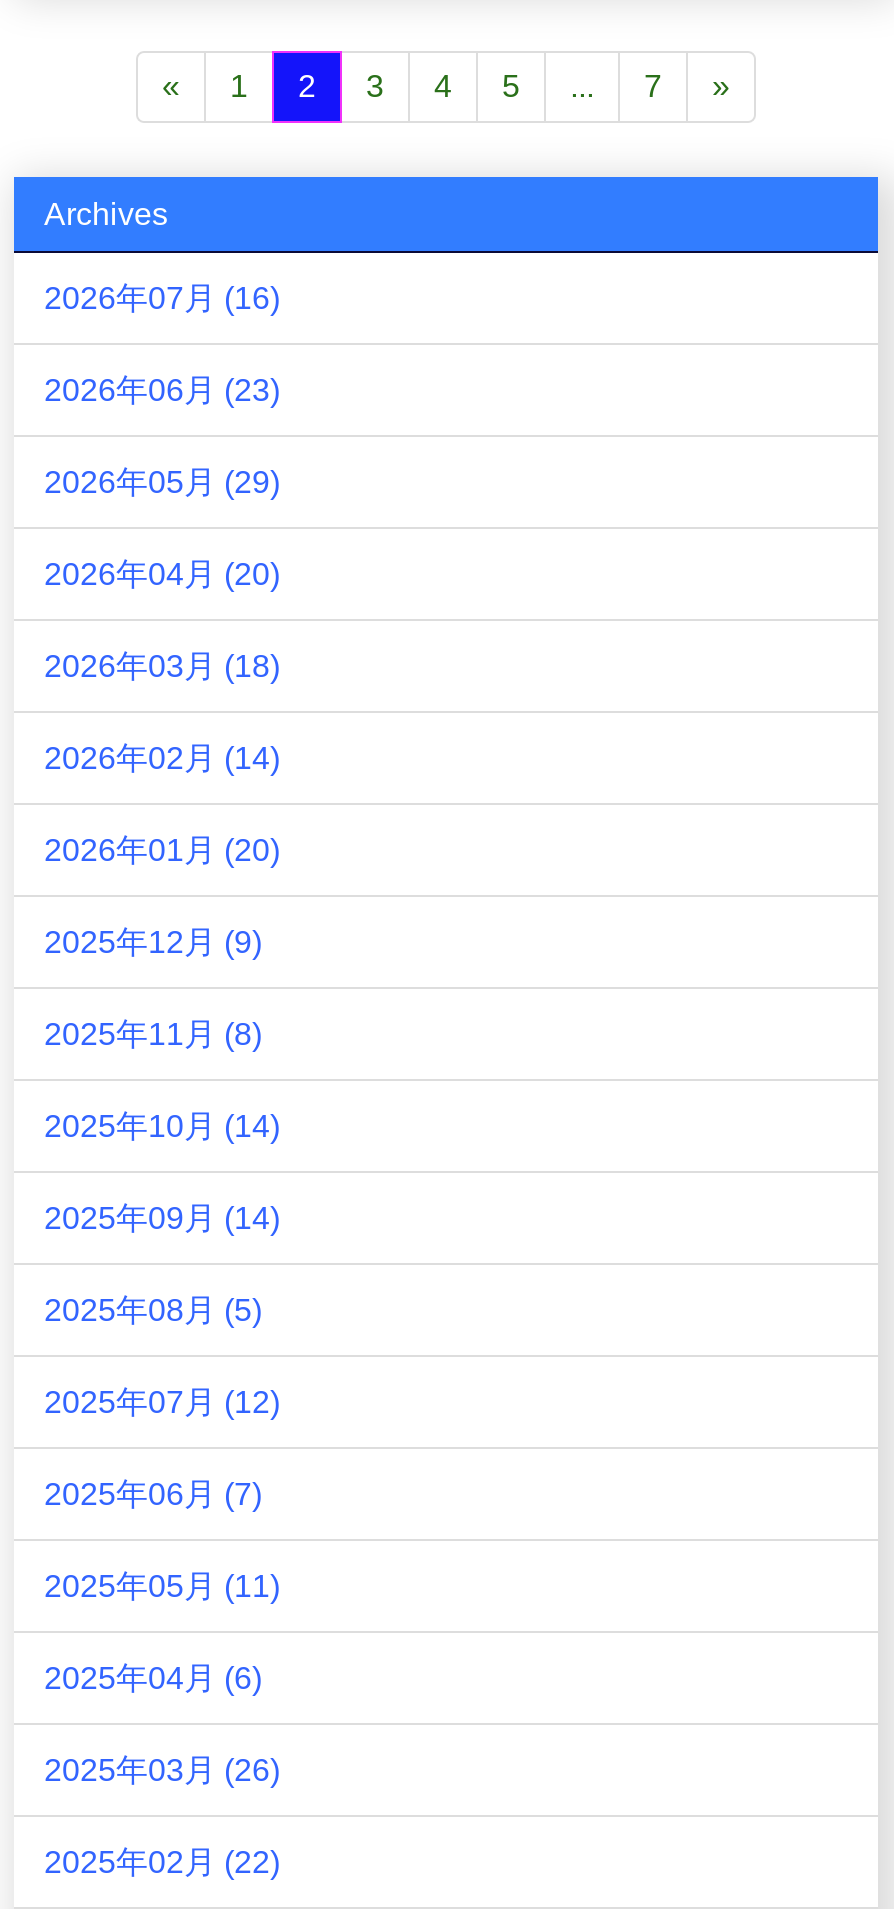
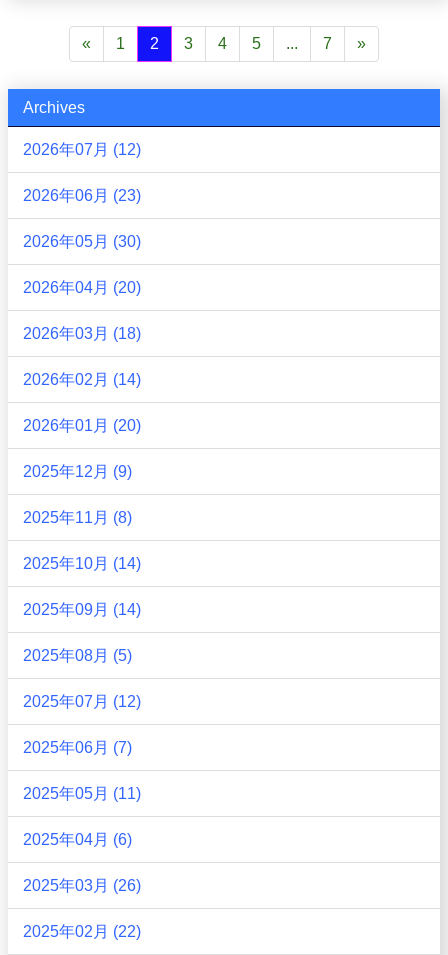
[44,281,280,315] 2026年07月 (16) -> [23,141,141,158] 2026年07月 (12)
[44,465,280,499] 2026年05月 (29) -> [23,233,141,250] 2026年05月 (30)

